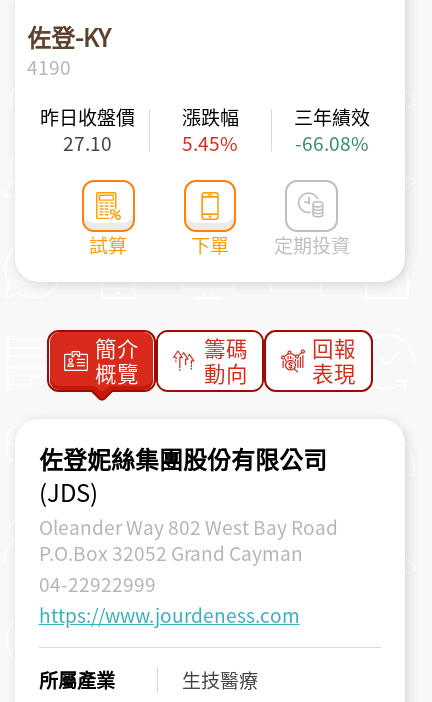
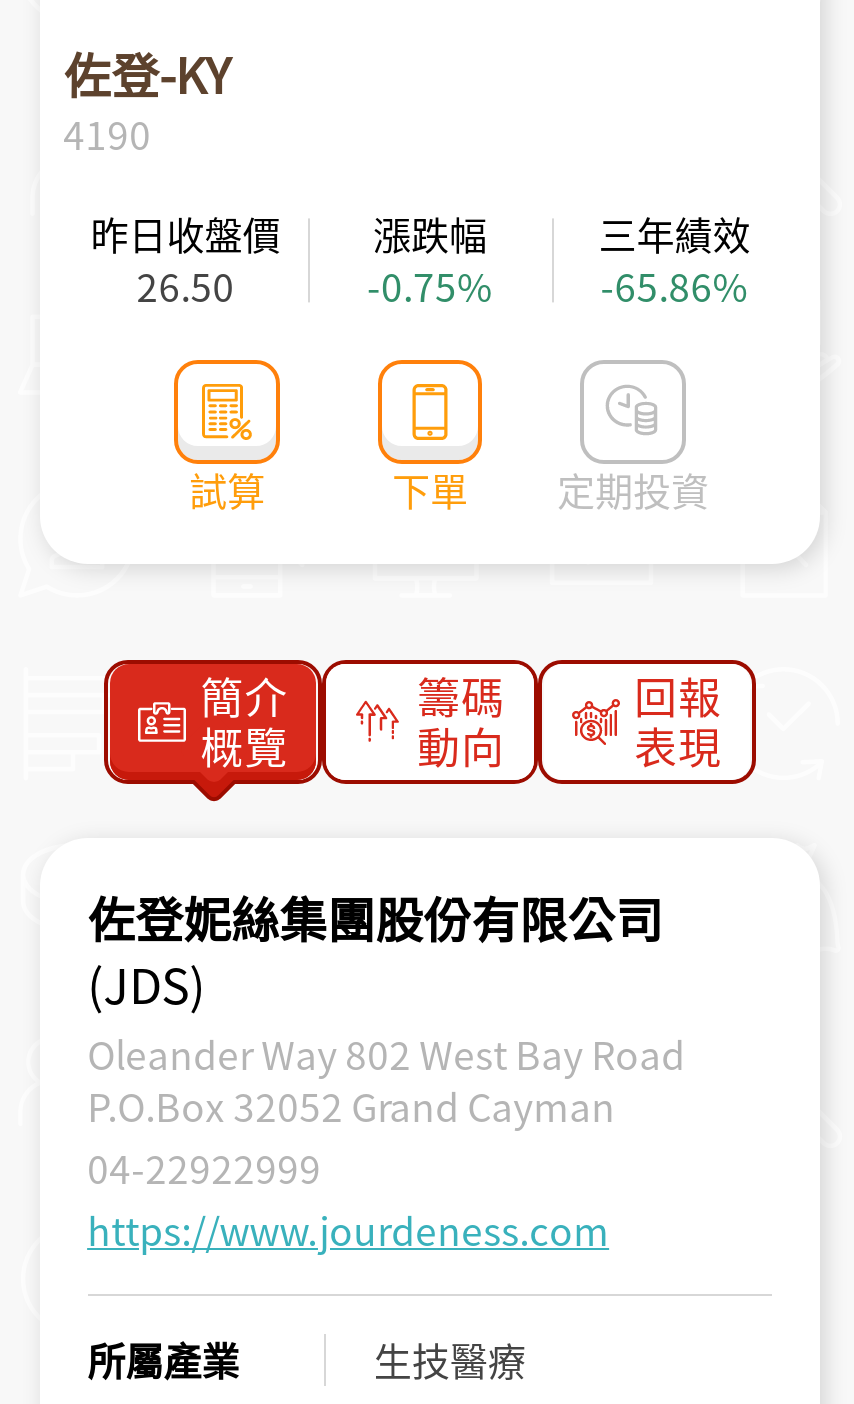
[63,129,112,157] 27.10 -> [136,258,234,314] 26.50
[182,129,238,157] 5.45% -> [367,258,493,314] -0.75%
[295,129,369,157] -66.08% -> [601,258,749,314] -65.86%

